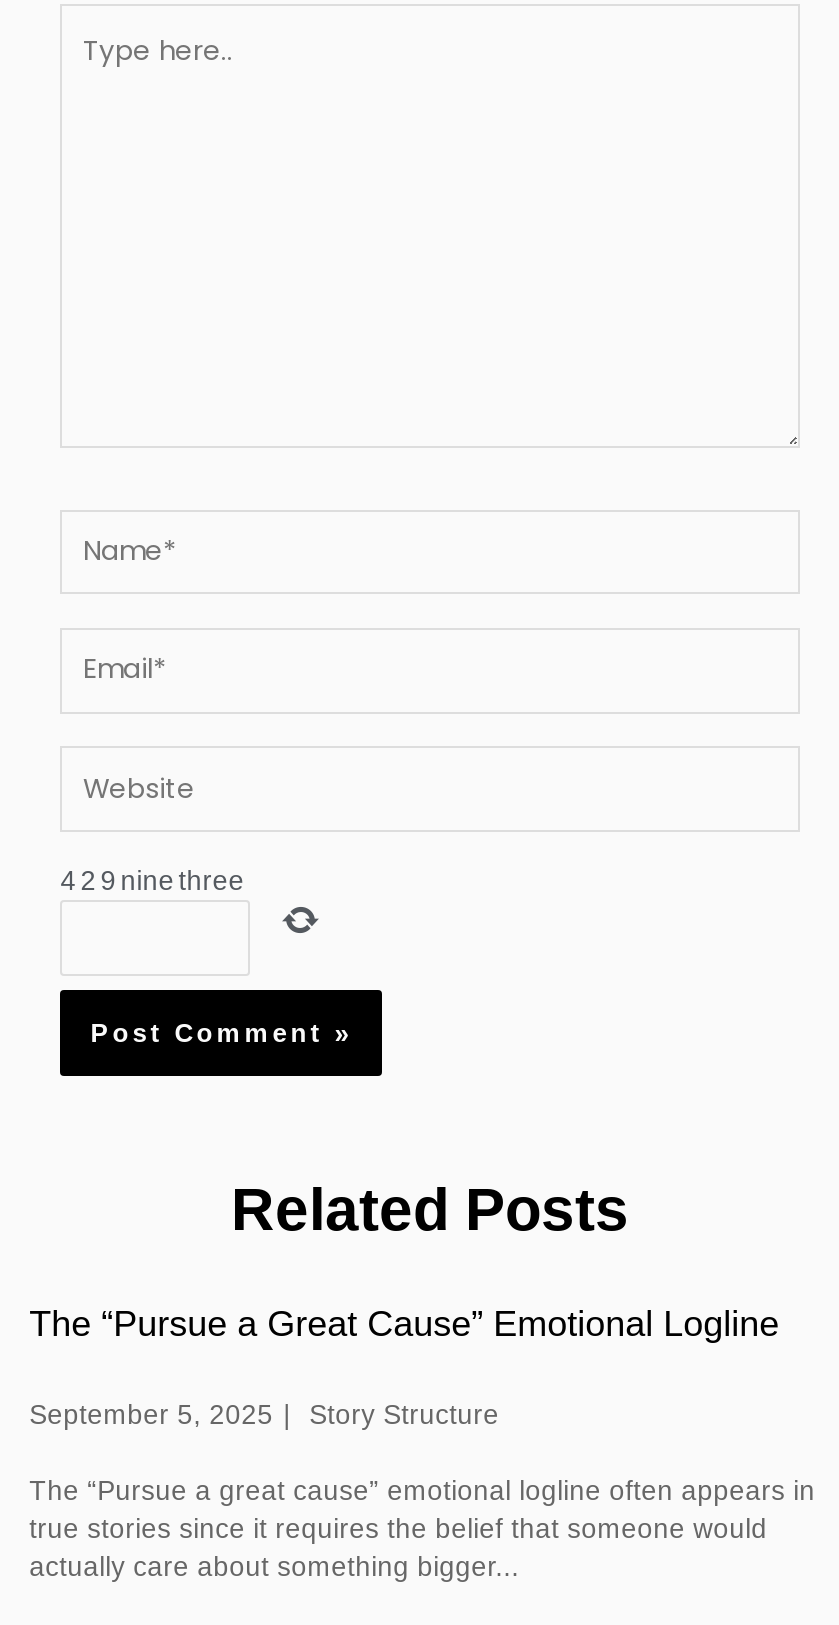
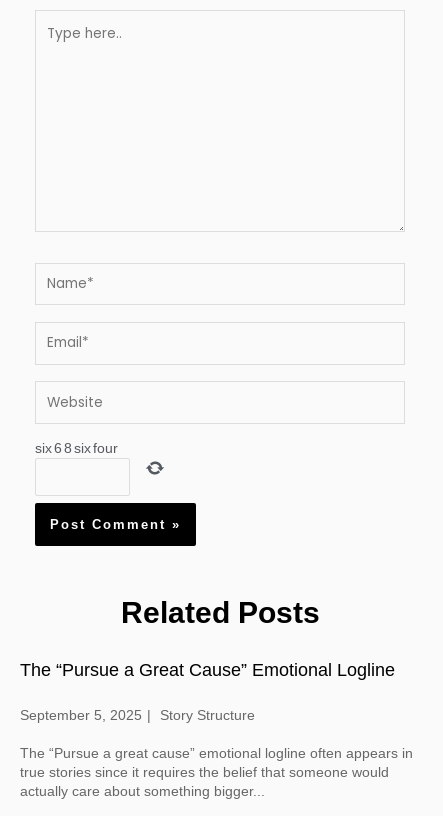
[61,865,245,895] 4 2 9 nine three -> [35,441,118,456] six 6 8 six four

